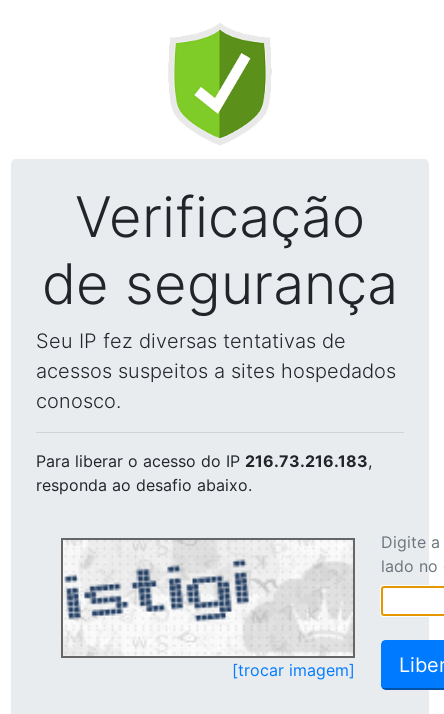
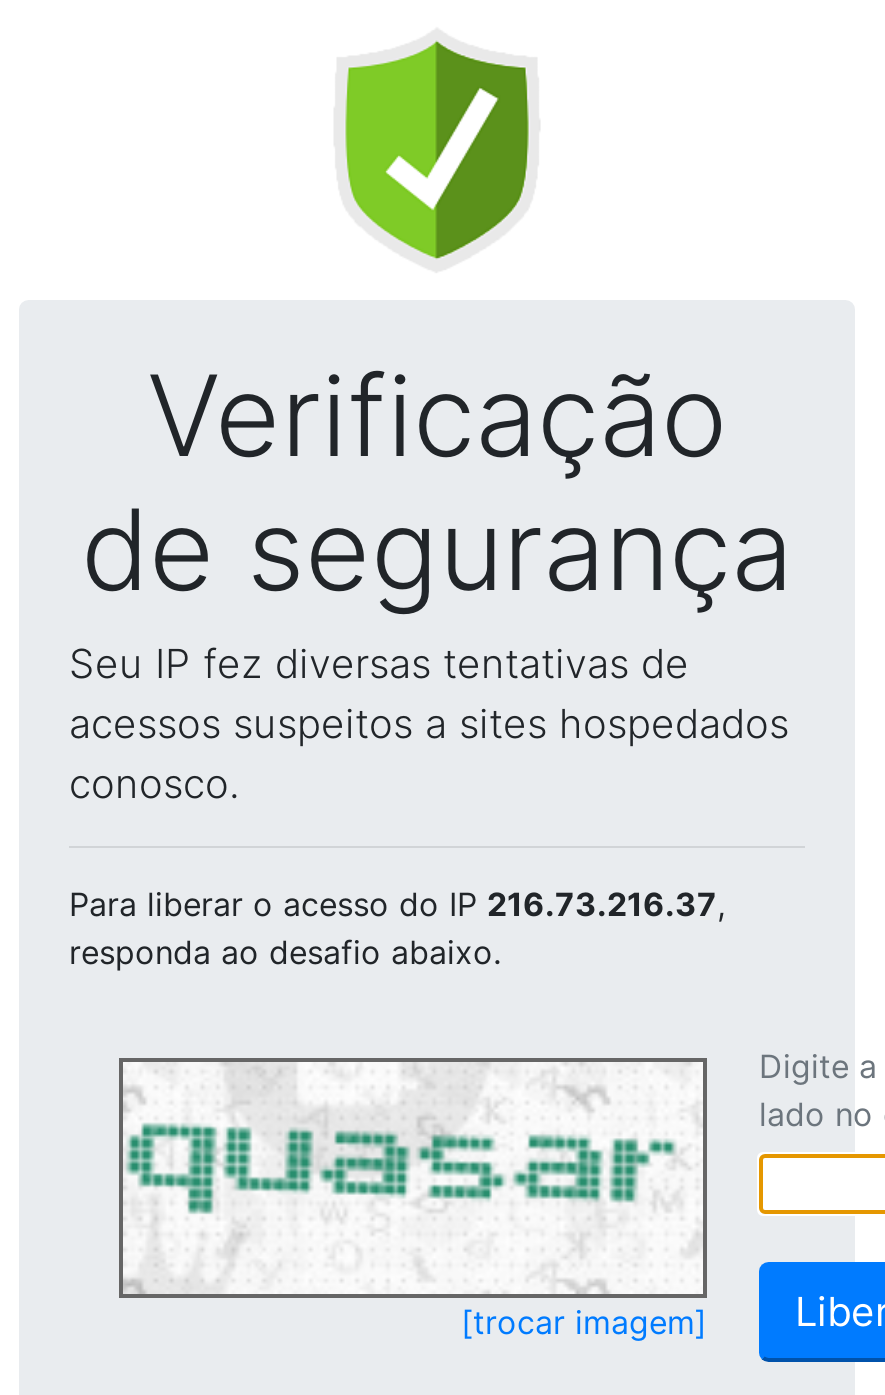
[36,451,372,471] Para liberar o acesso do IP 216.73.216.183, -> [69,884,725,924] Para liberar o acesso do IP 216.73.216.37,
[65,542,351,653] [image] -> [127,1064,699,1288] [image]

